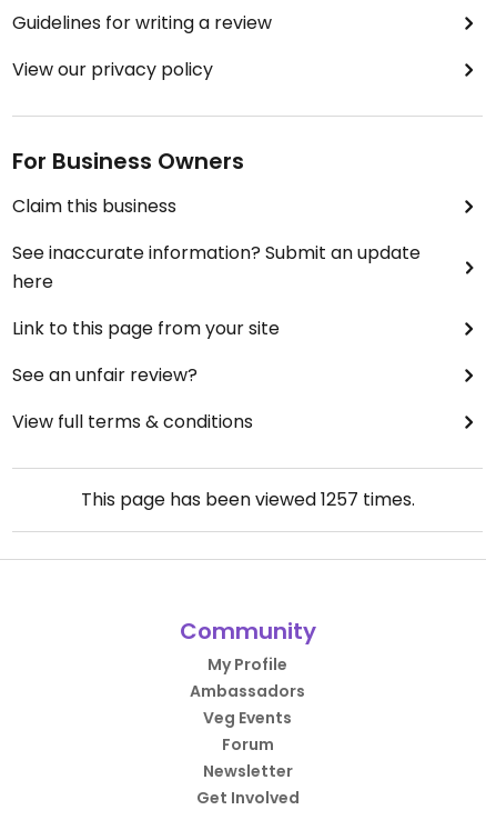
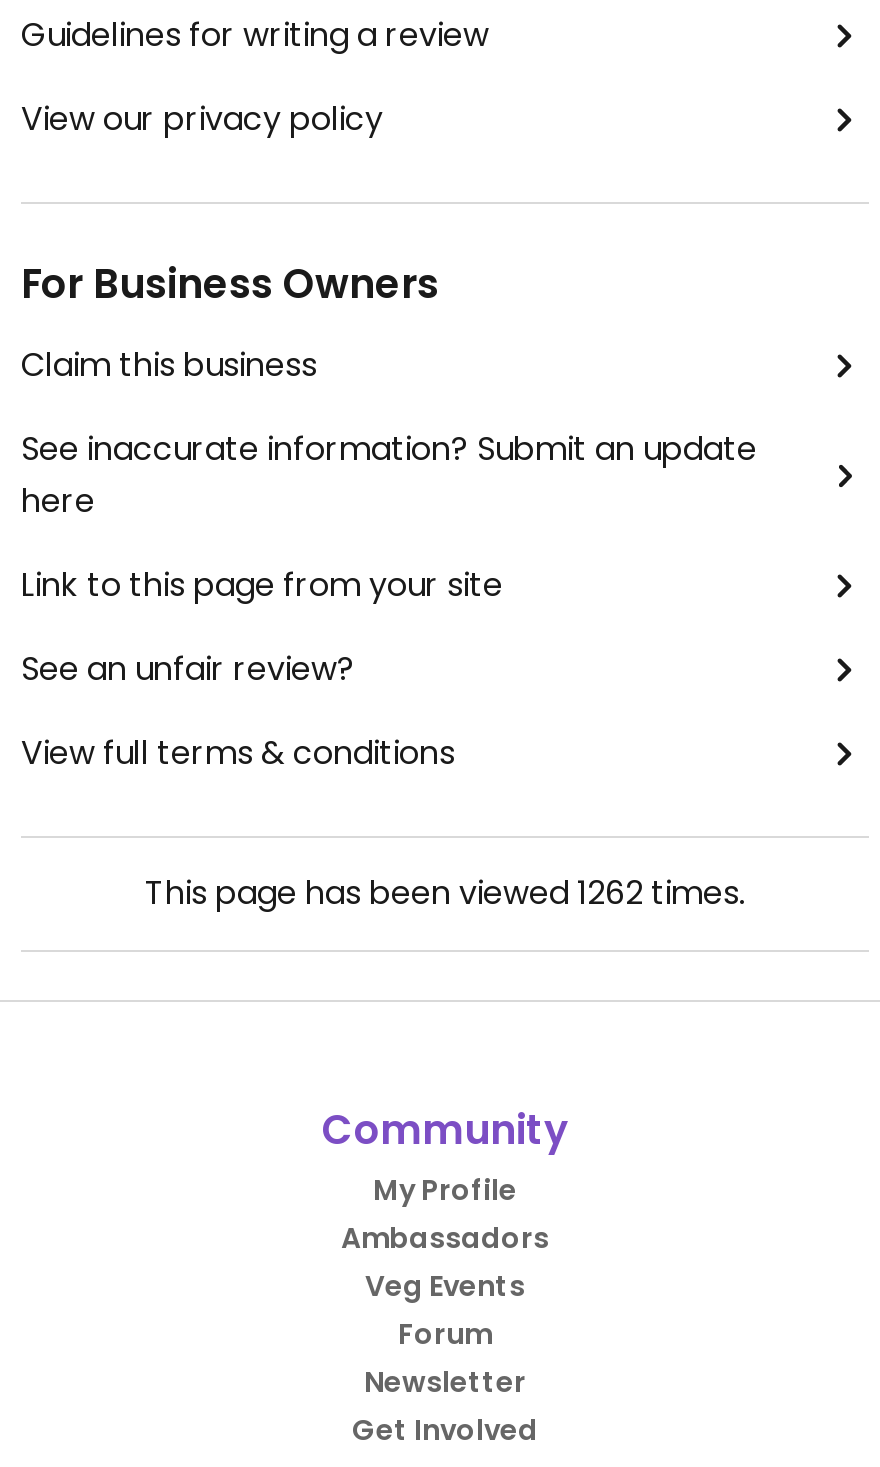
[80,487,414,512] This page has been viewed 1257 times. -> [145,870,745,916] This page has been viewed 1262 times.

